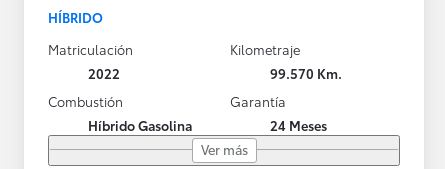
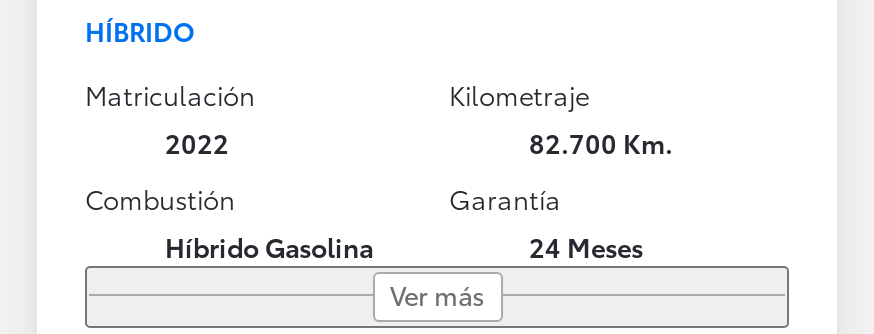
[270,64,342,82] 99.570 Km. -> [529,123,673,159] 82.700 Km.

